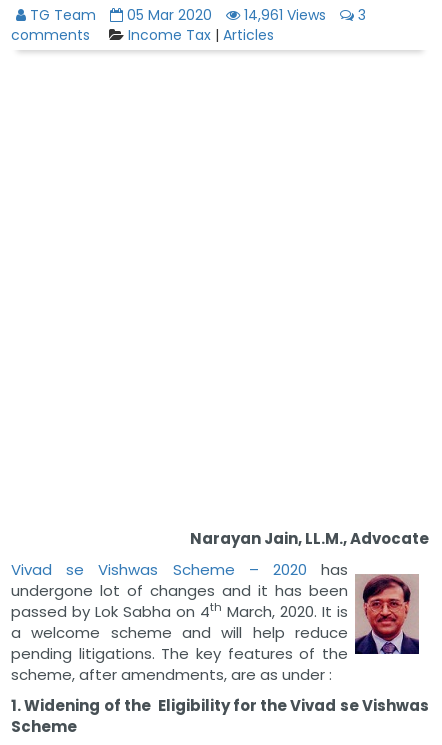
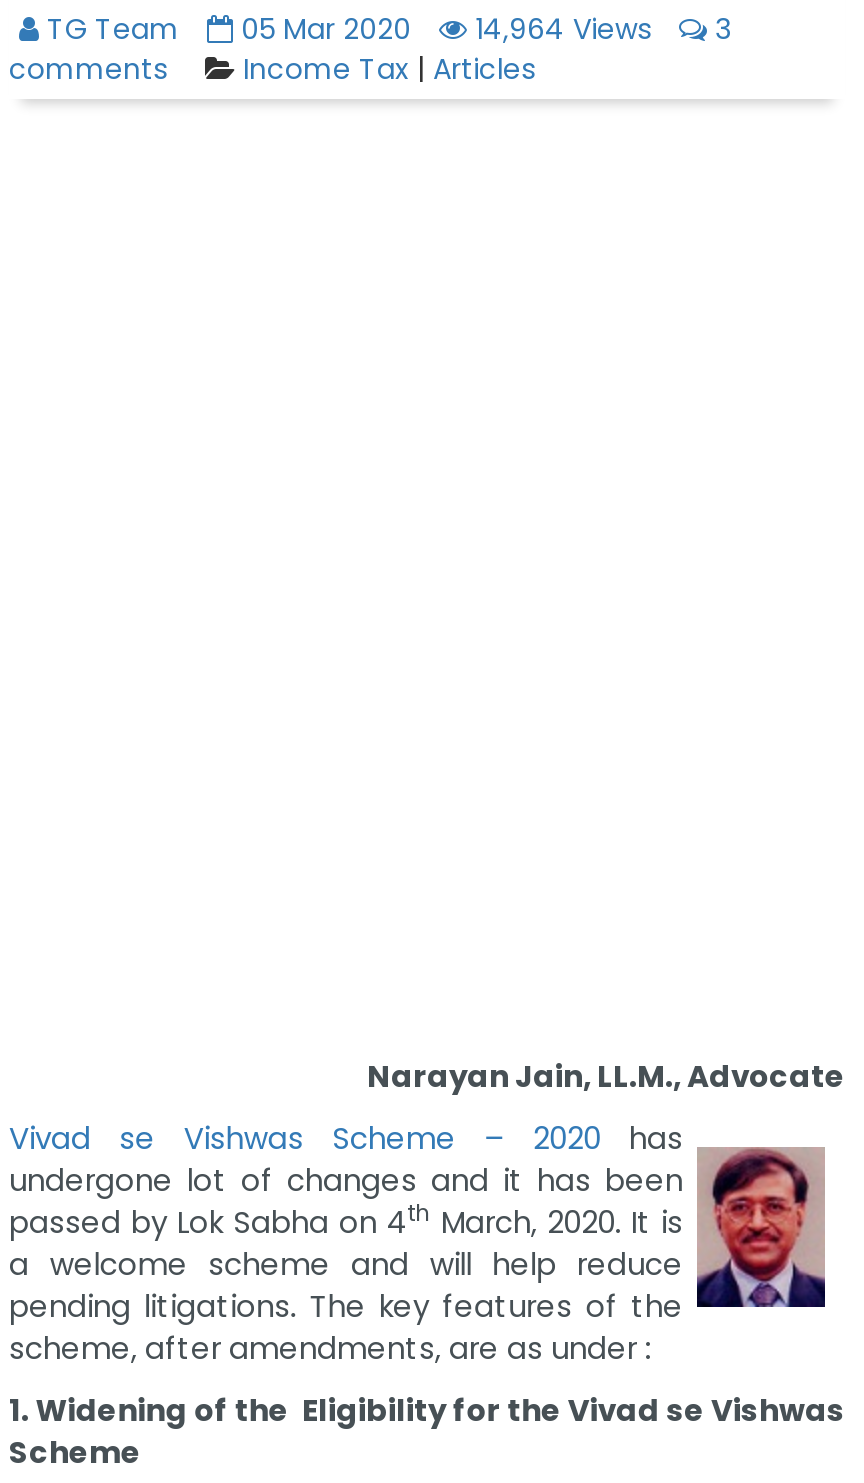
[26,5,366,25] TG Team 05 Mar 2020 14,961 Views 3 -> [39,9,731,49] TG Team 05 Mar 2020 14,964 Views 3

